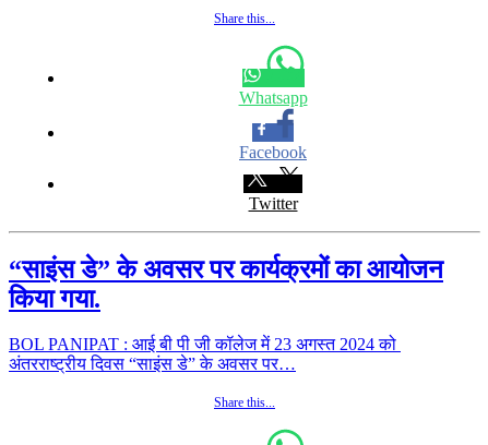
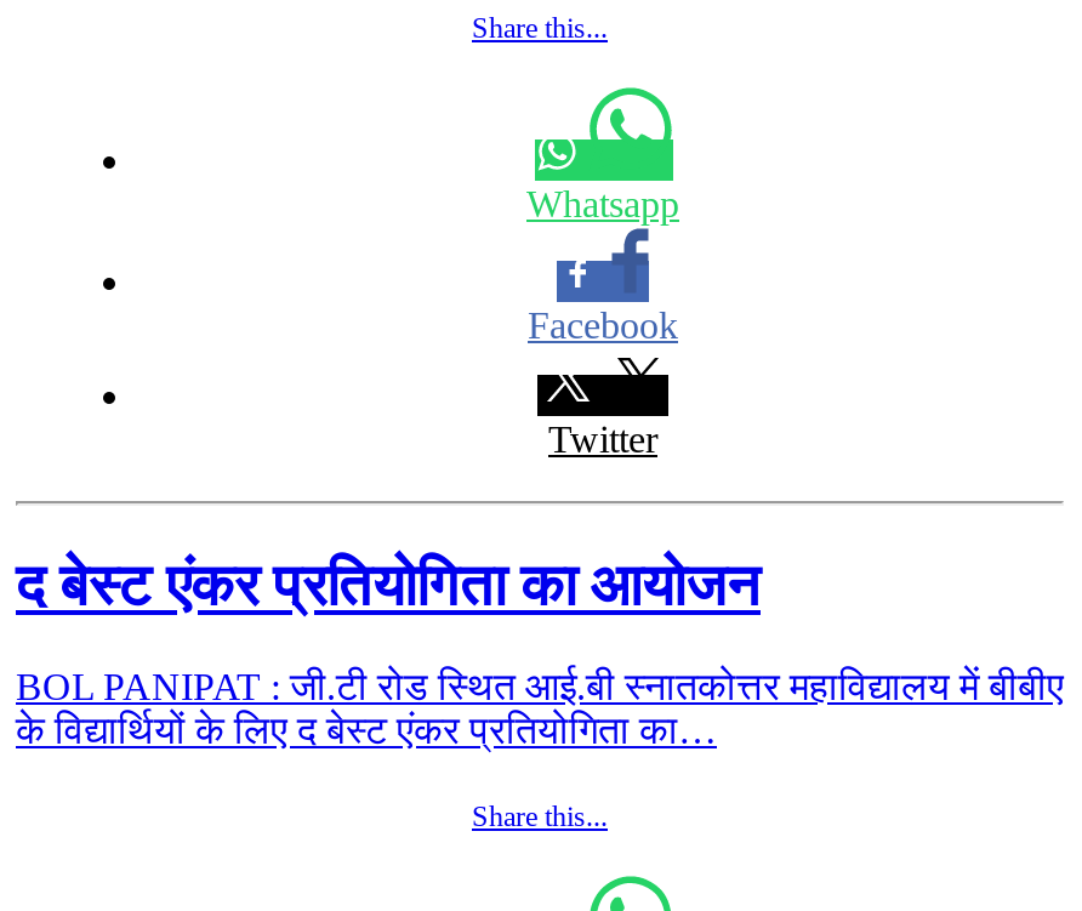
[9,255,443,312] “साइंस डे” के अवसर पर कार्यक्रमों का आयोजन | किया गया. -> [16,553,761,616] द बेस्ट एंकर प्रतियोगिता का आयोजन
[9,335,401,373] BOL PANIPAT : आई बी पी जी कॉलेज में 23 अगस्त 2024 को | अंतरराष्ट्रीय दिवस “साइंस डे” के अवसर पर… -> [16,667,1064,752] BOL PANIPAT : जी.टी रोड स्थित आई.बी स्नातकोत्तर महाविद्यालय में बीबीए | के विद्यार्थियों के लिए द बेस्ट एंकर प्रतियोगिता का…

